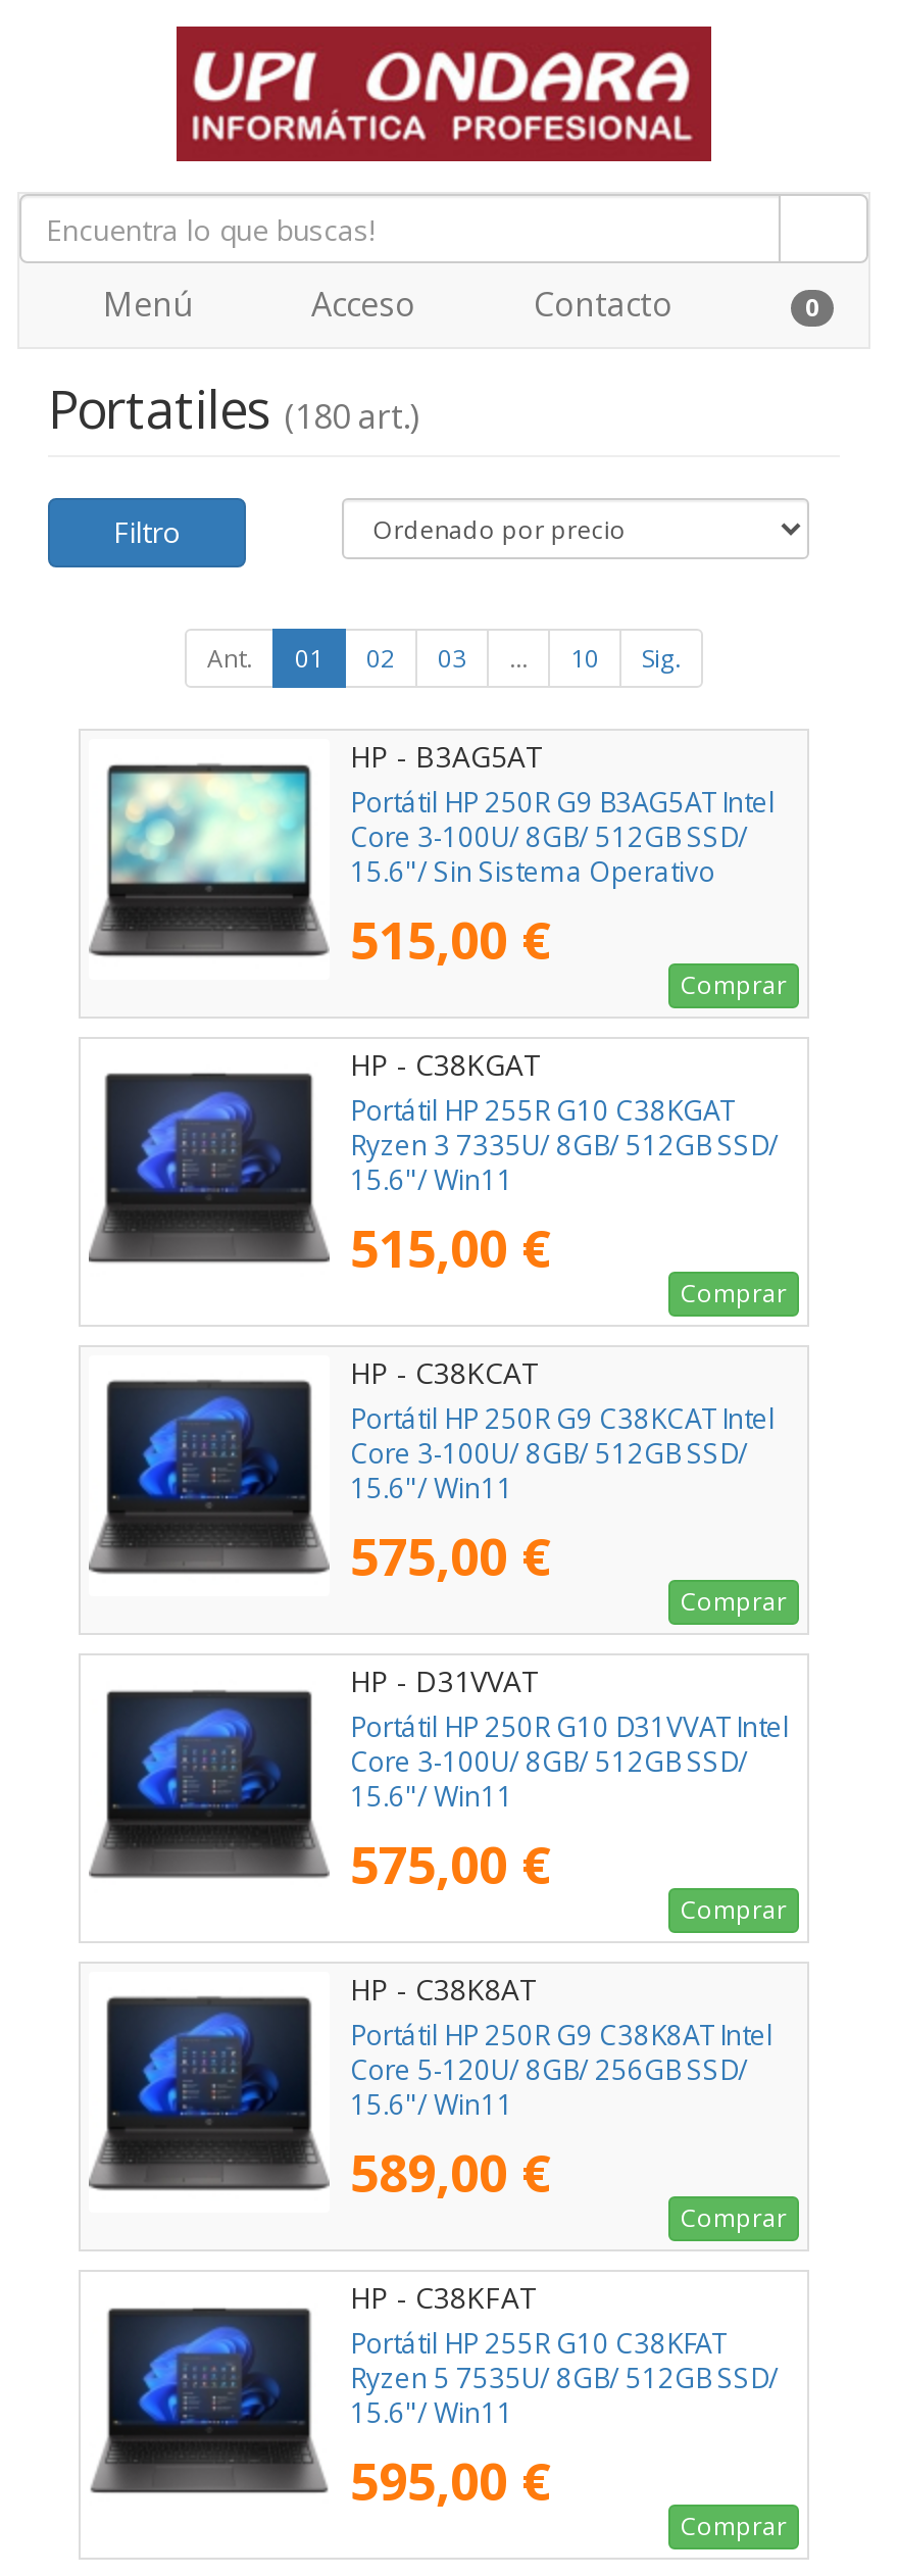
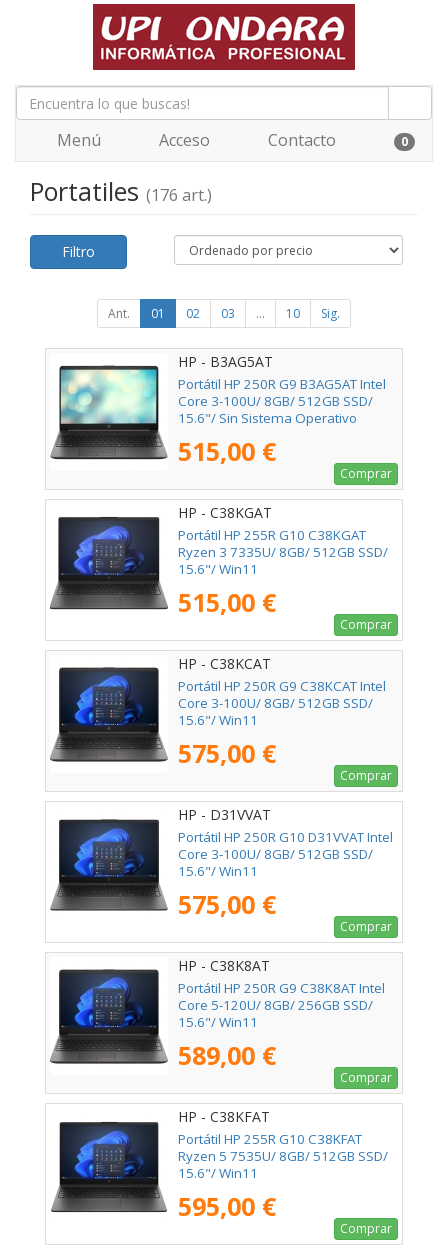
[48,374,419,443] Portatiles (180 art.) -> [30,174,212,208] Portatiles (176 art.)

